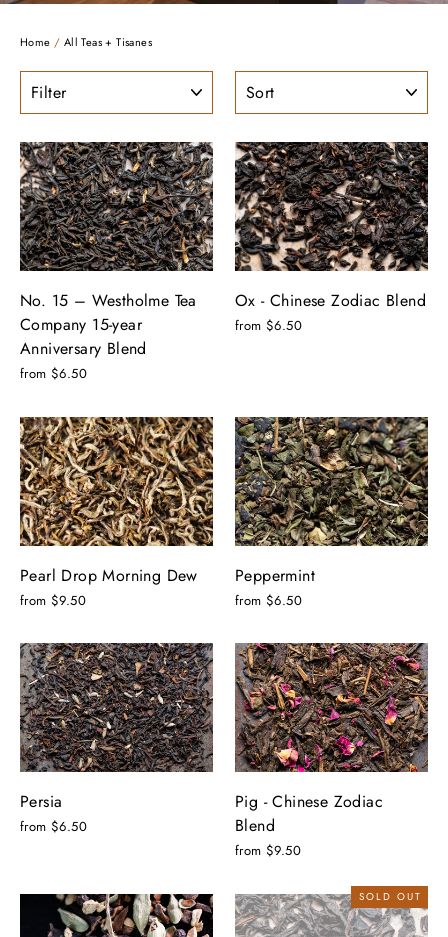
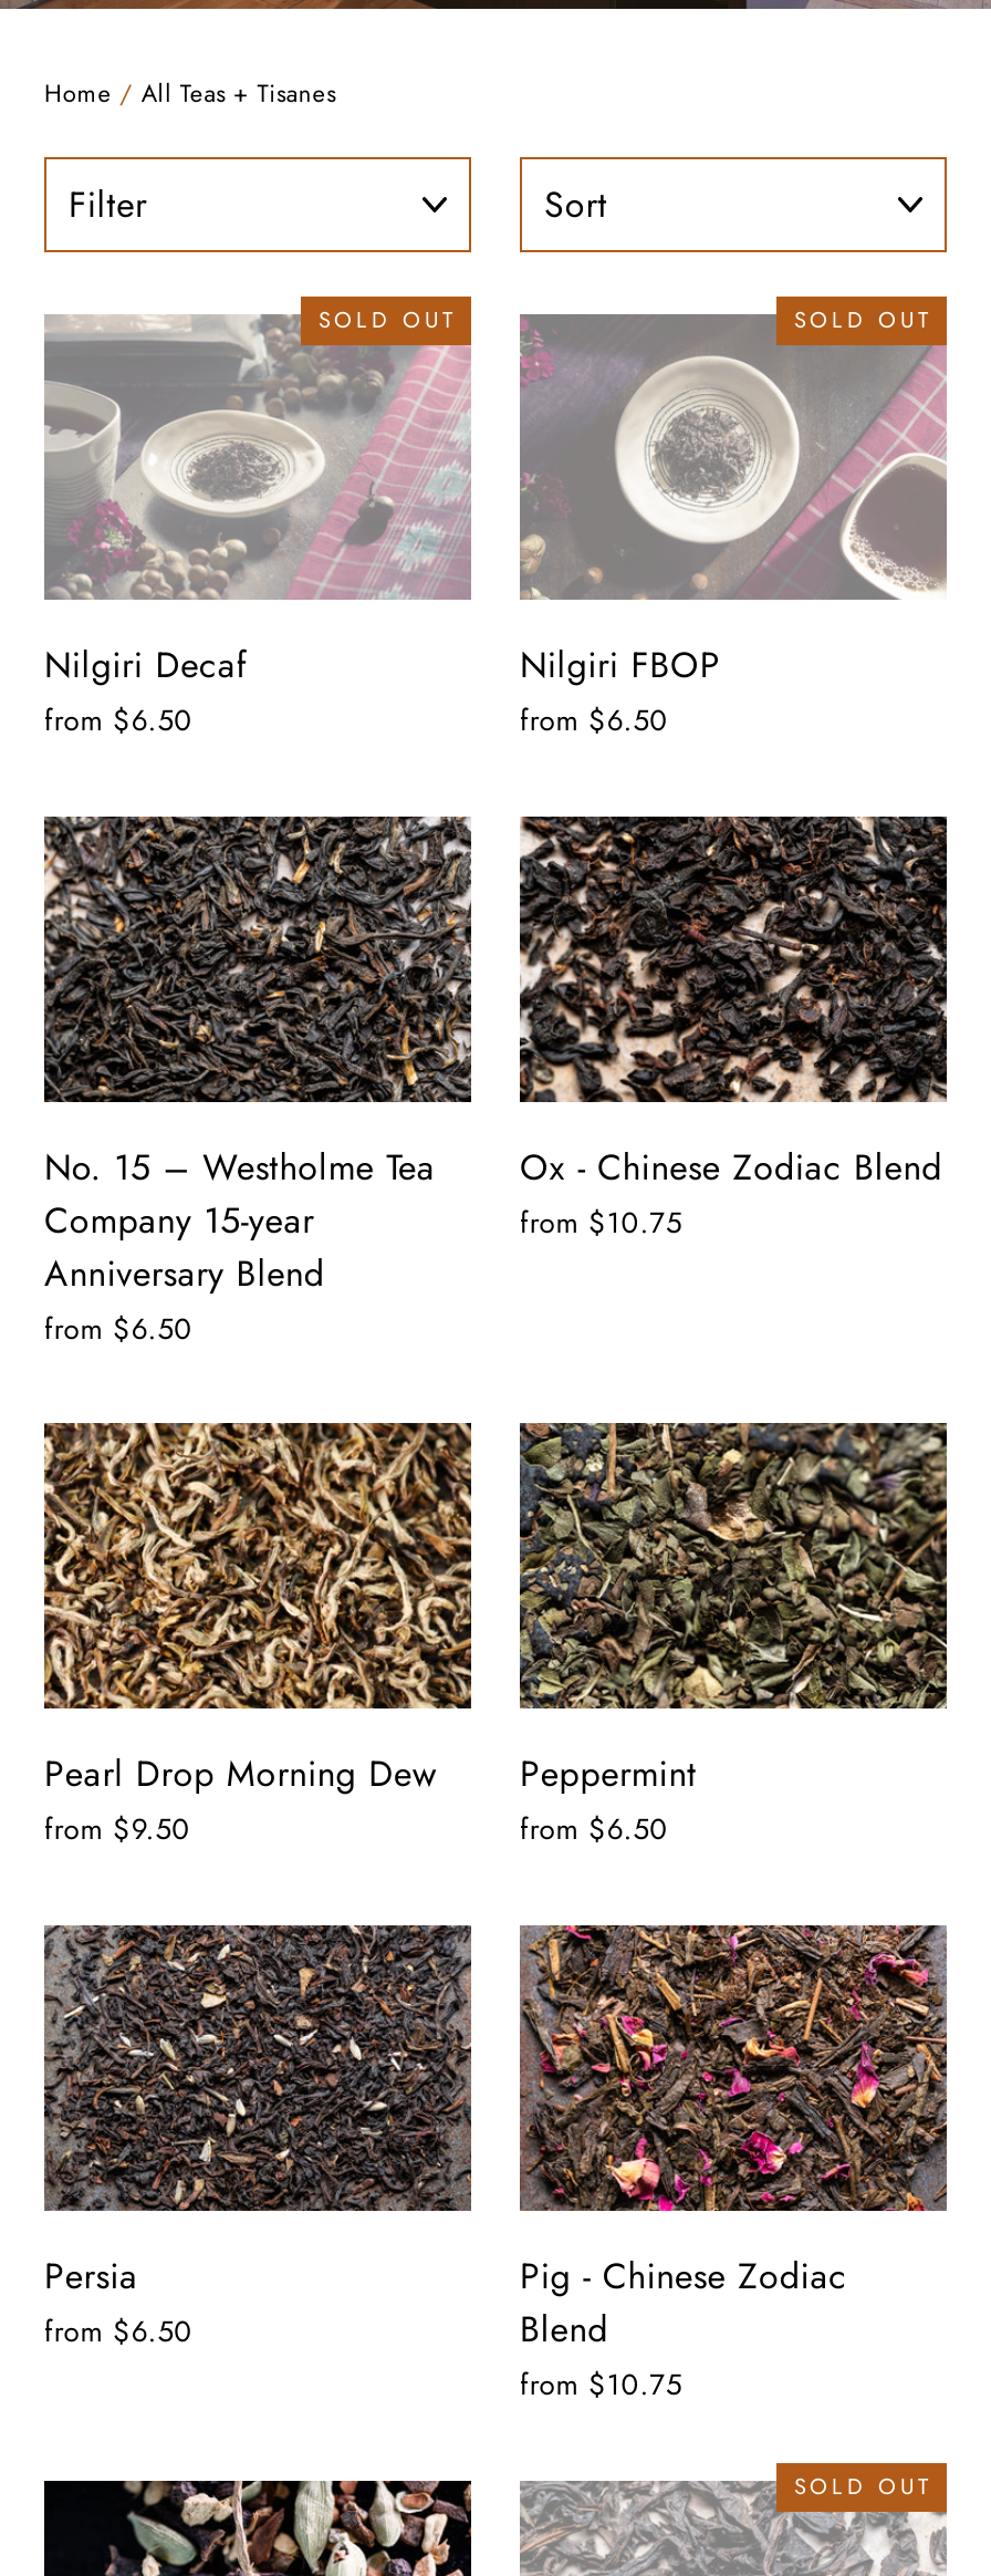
none -> [44,304,471,600] [image] | SOLD OUT
none -> [44,640,248,741] Nilgiri Decaf | from $6.50
none -> [520,304,947,600] [image] | SOLD OUT
none -> [520,640,721,741] Nilgiri FBOP | from $6.50
[235,316,302,335] from $6.50 -> [520,1201,682,1243] from $10.75
[235,841,301,860] from $9.50 -> [520,2364,682,2406] from $10.75

